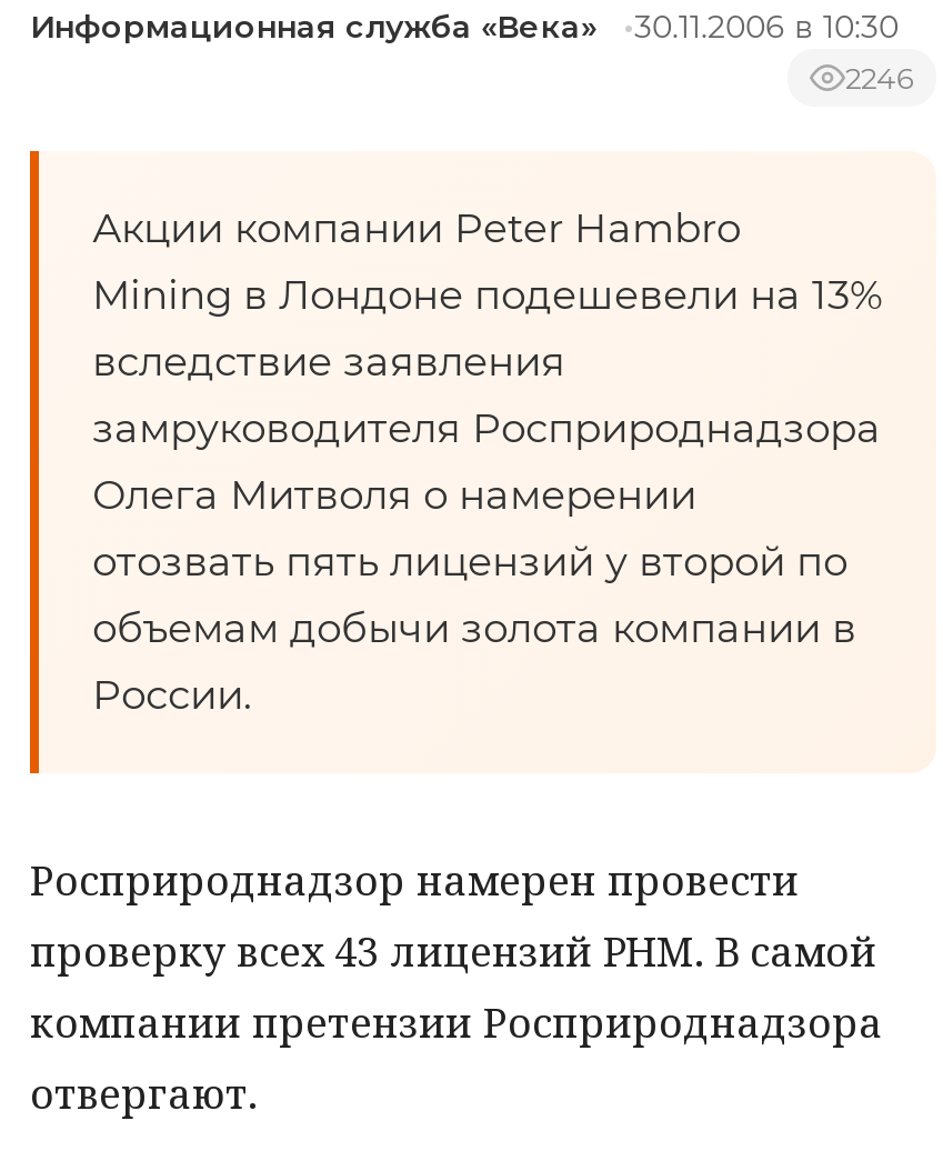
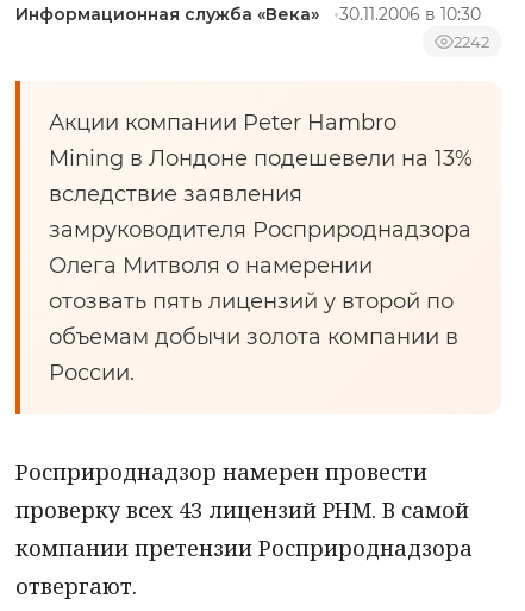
[845,60,914,96] 2246 -> [454,32,489,51] 2242

